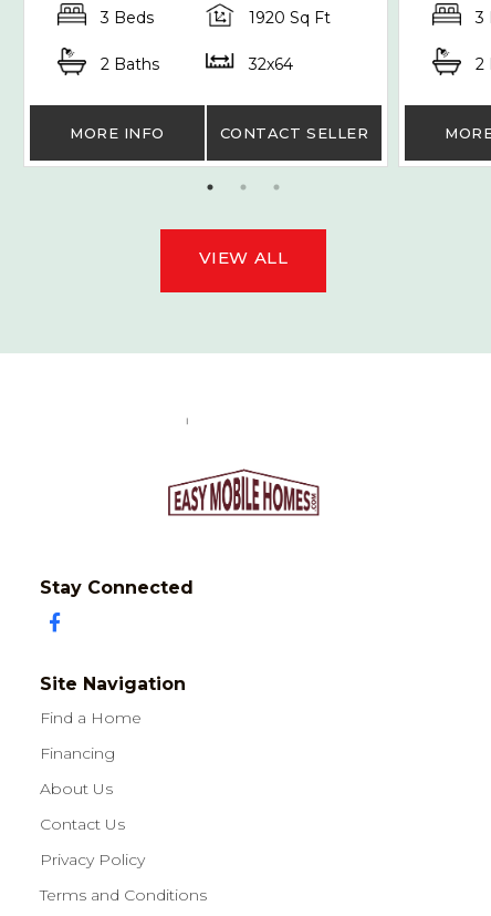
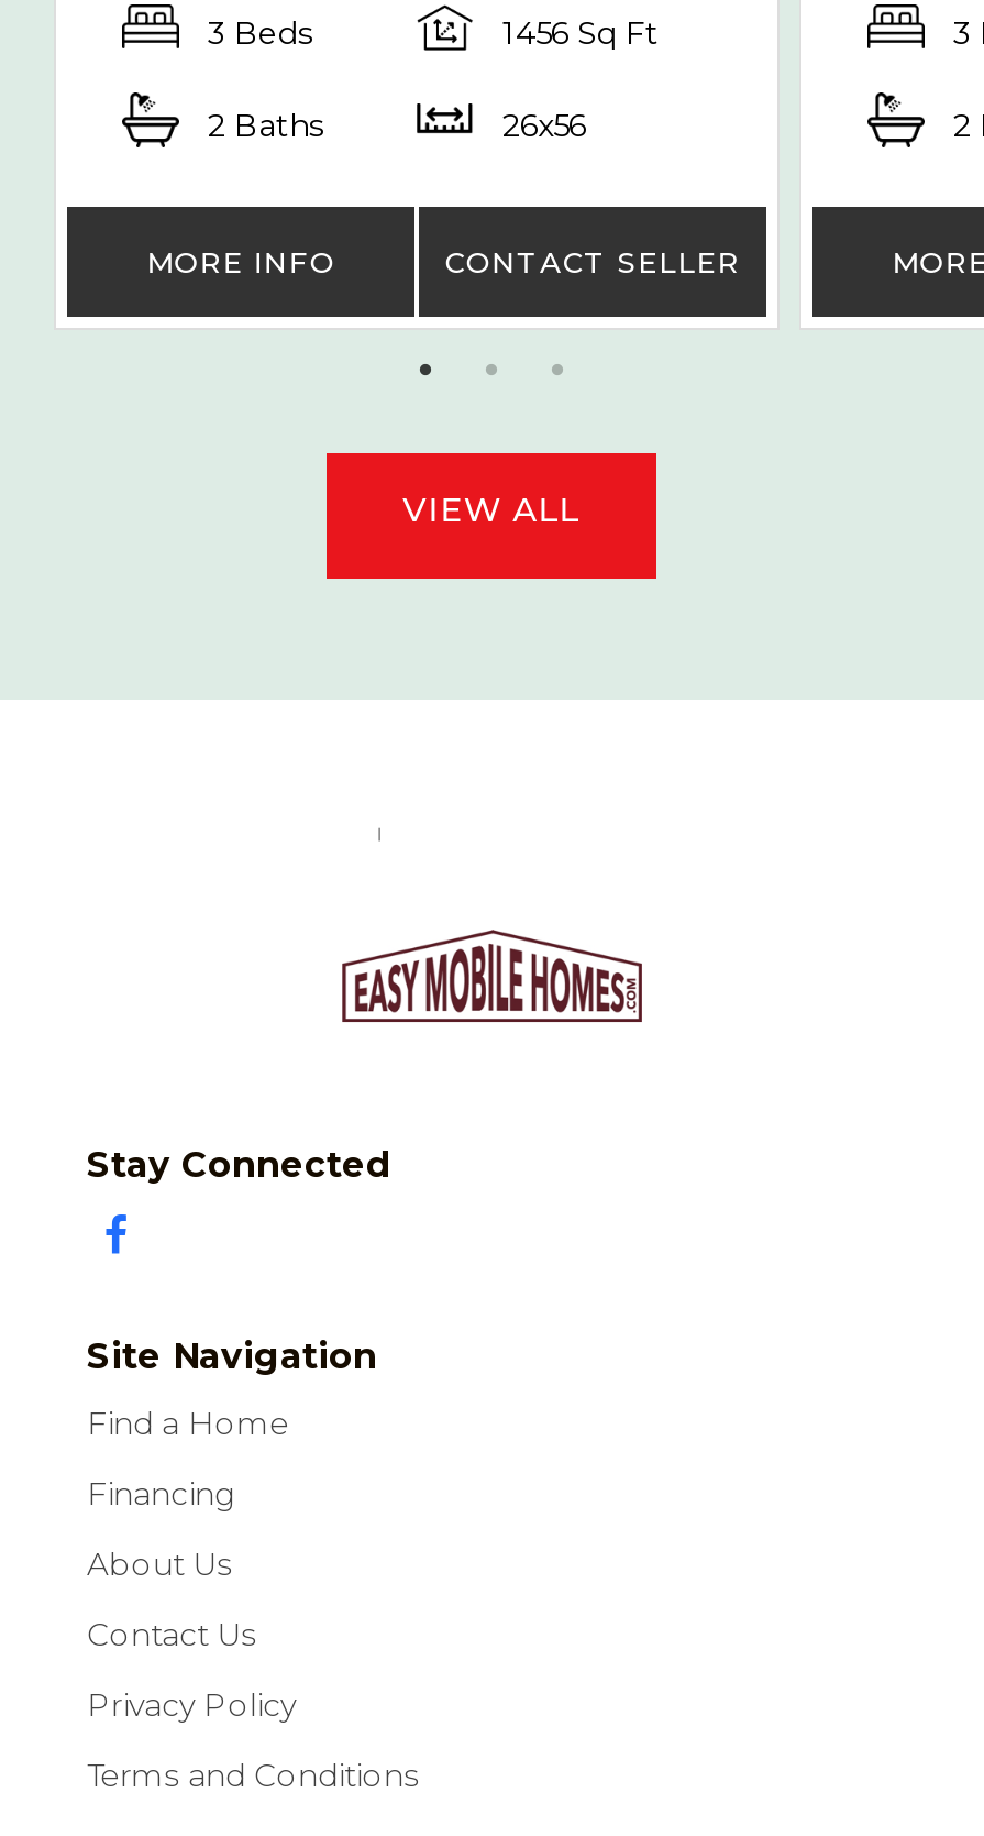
[249,8,331,28] 1920 Sq Ft -> [502,13,659,53] 1456 Sq Ft
[249,54,293,74] 32x64 -> [502,106,586,145] 26x56

